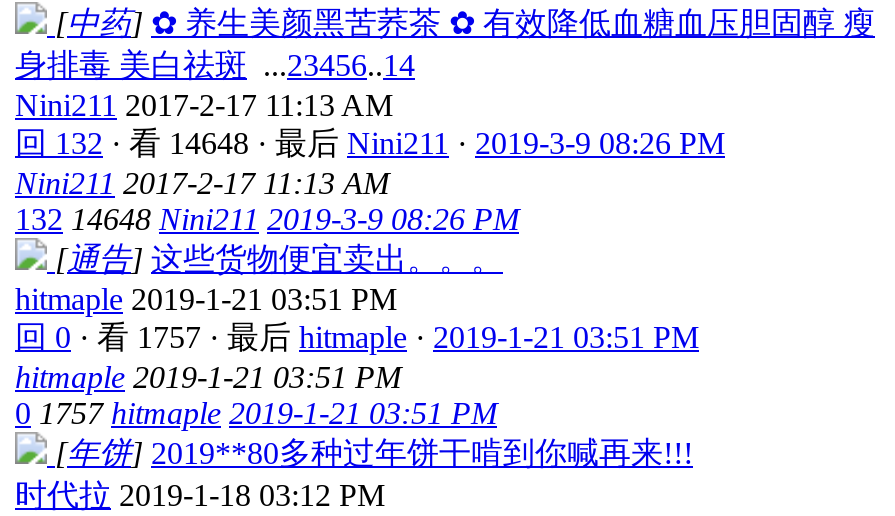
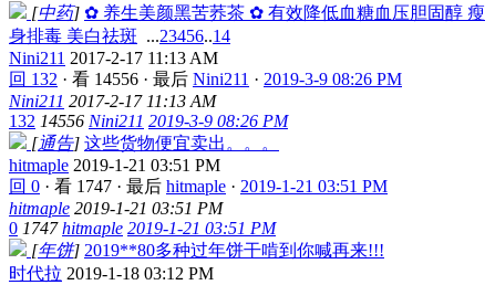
[15,125,725,159] 回 132 · 看 14648 · 最后Nini211 · 2019-3-9 08:26 PM -> [9,69,402,88] 回 132 · 看 14556 · 最后Nini211 · 2019-3-9 08:26 PM
[15,201,519,235] 132 14648 Nini211 2019-3-9 08:26 PM -> [9,111,288,130] 132 14556 Nini211 2019-3-9 08:26 PM
[15,319,699,353] 回 0 · 看 1757 · 最后hitmaple · 2019-1-21 03:51 PM -> [9,176,388,195] 回 0 · 看 1747 · 最后hitmaple · 2019-1-21 03:51 PM
[15,395,497,429] 0 1757 hitmaple 2019-1-21 03:51 PM -> [9,218,276,237] 0 1747 hitmaple 2019-1-21 03:51 PM

